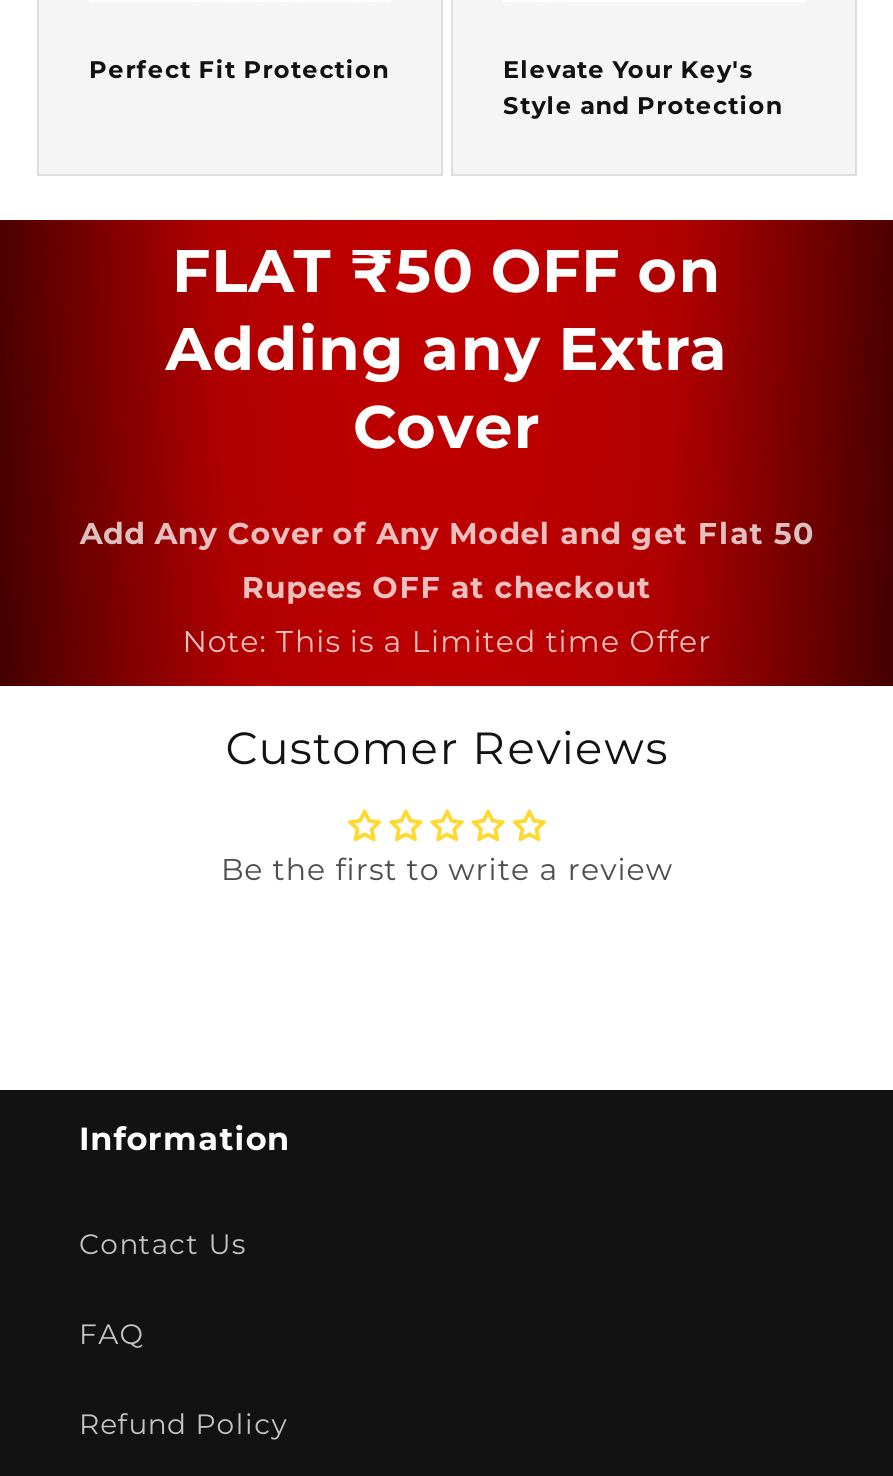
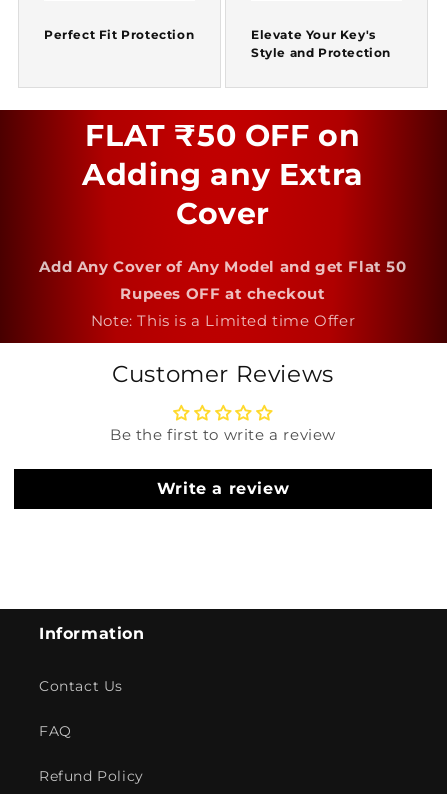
none -> [157,479,289,498] Write a review

